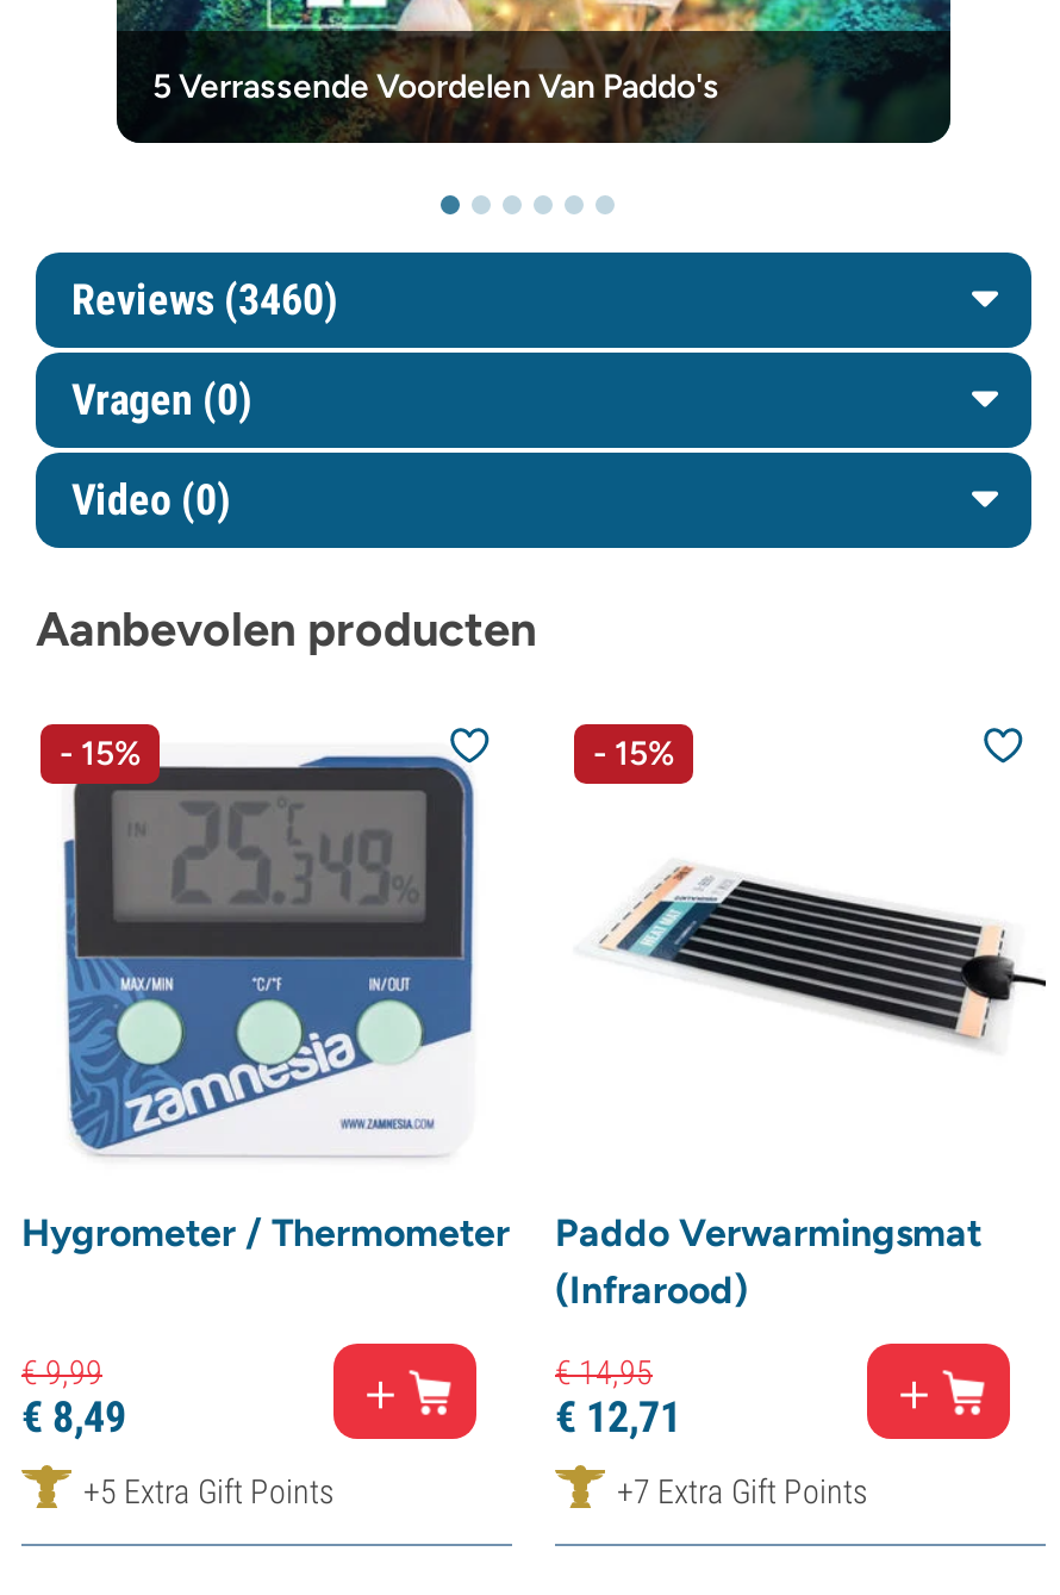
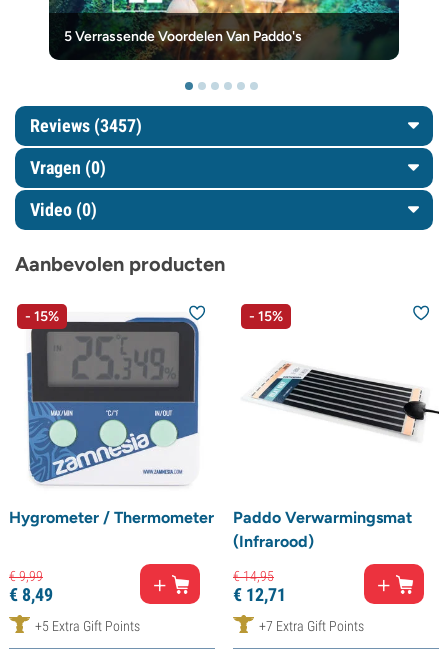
[71,274,338,324] Reviews (3460) -> [30,115,142,136] Reviews (3457)

